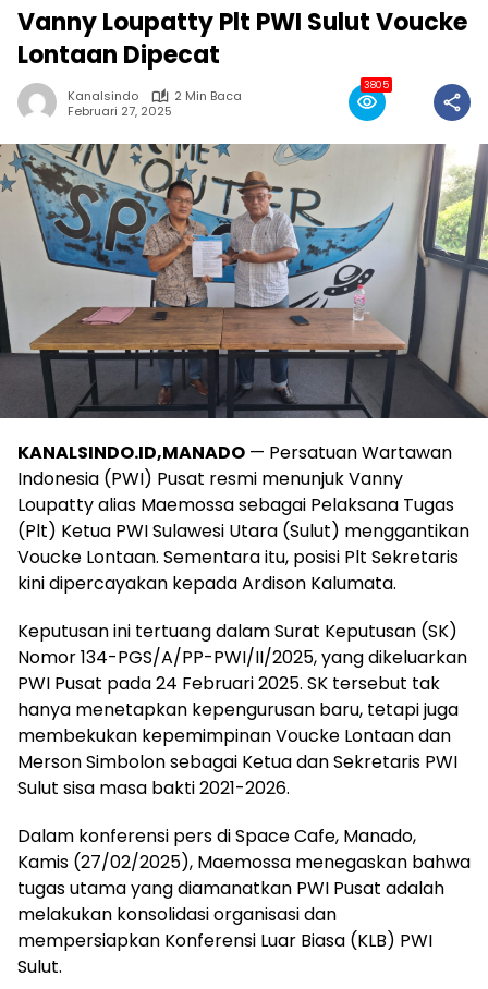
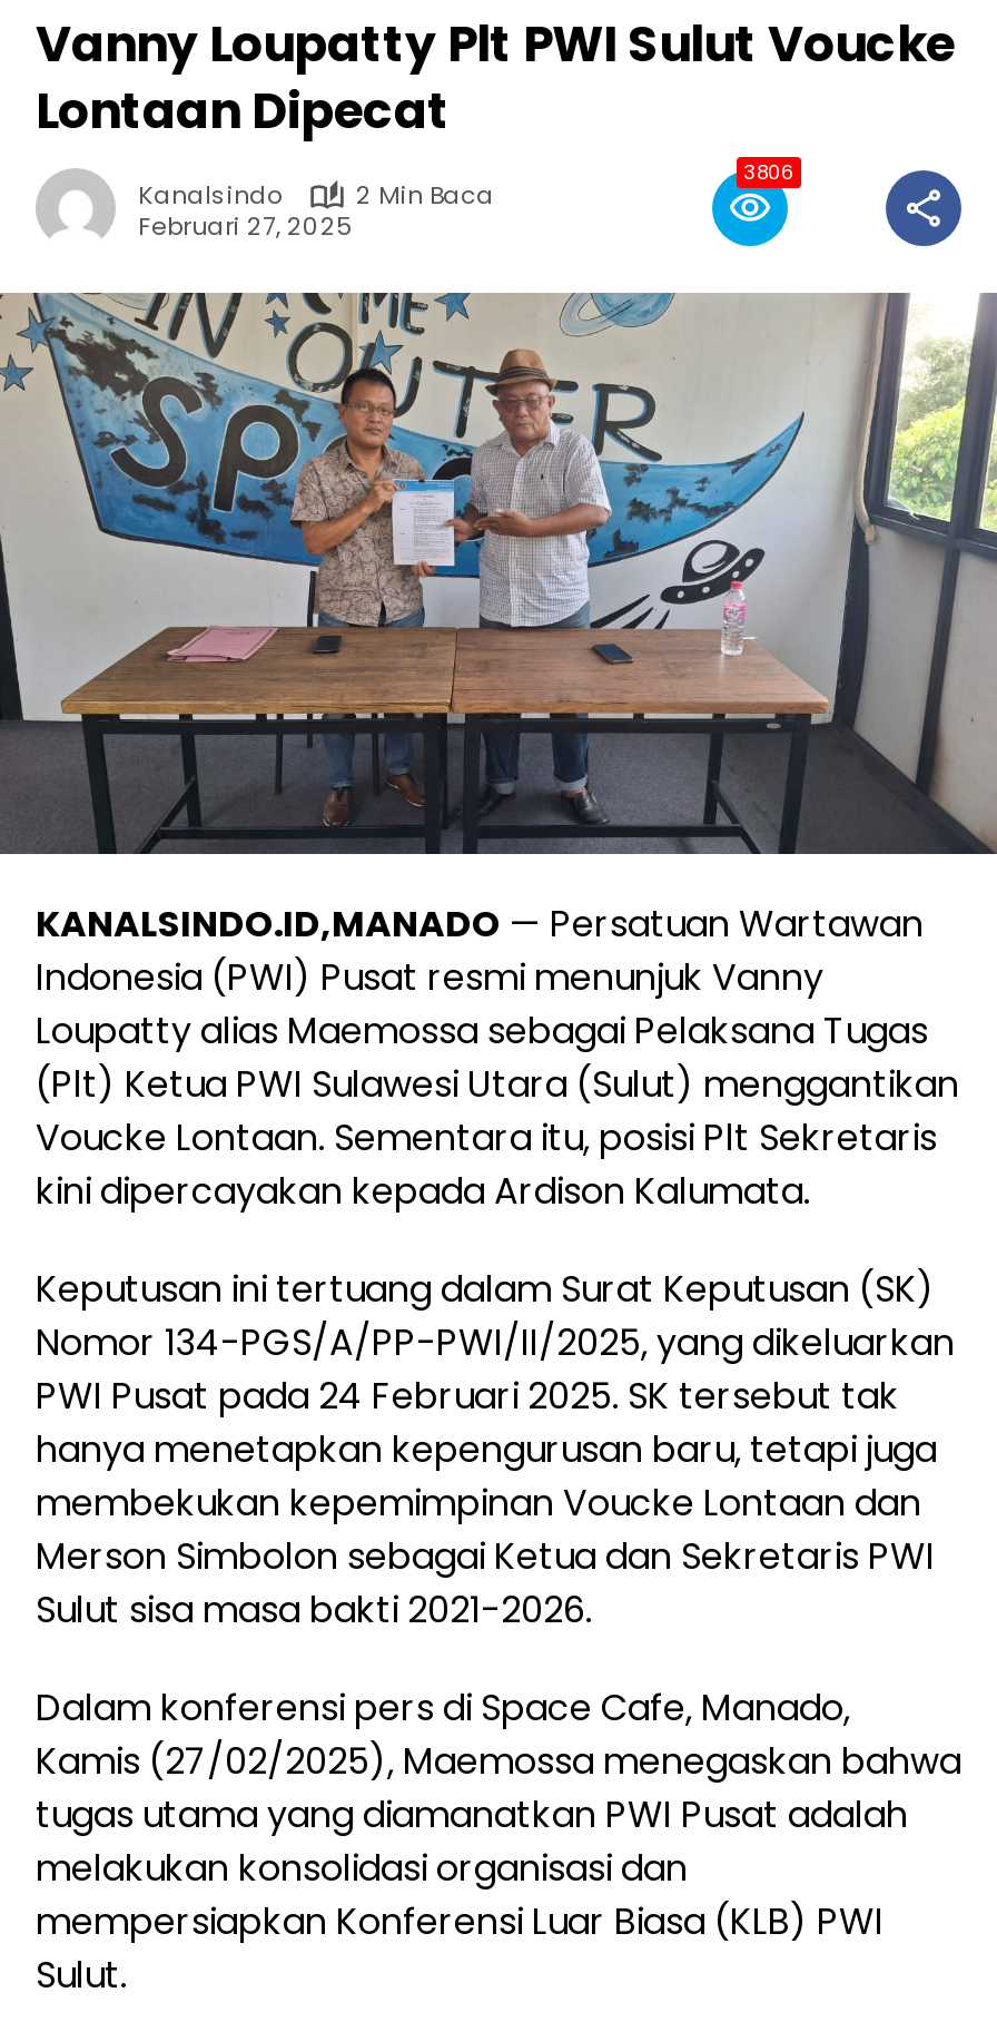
[364,78,389,91] 3805 -> [743,159,794,186] 3806

